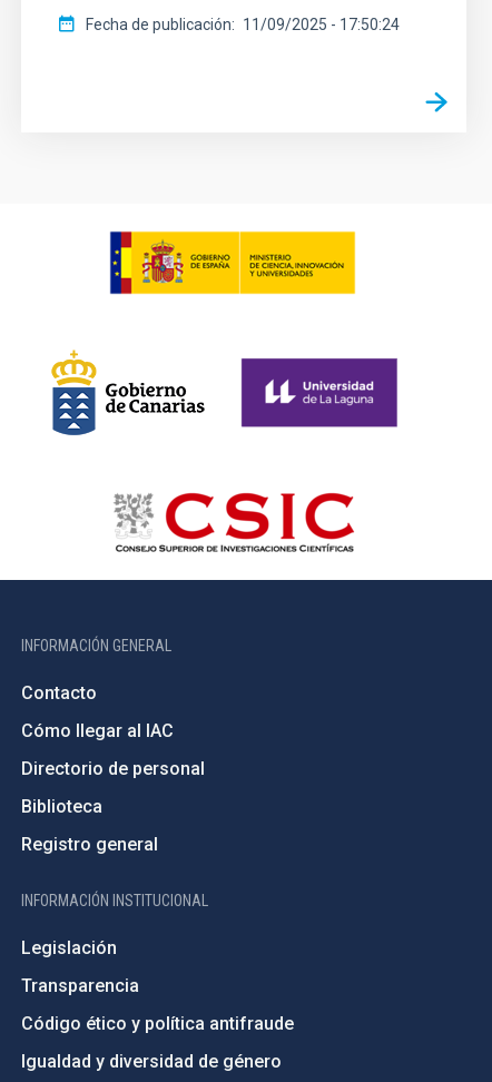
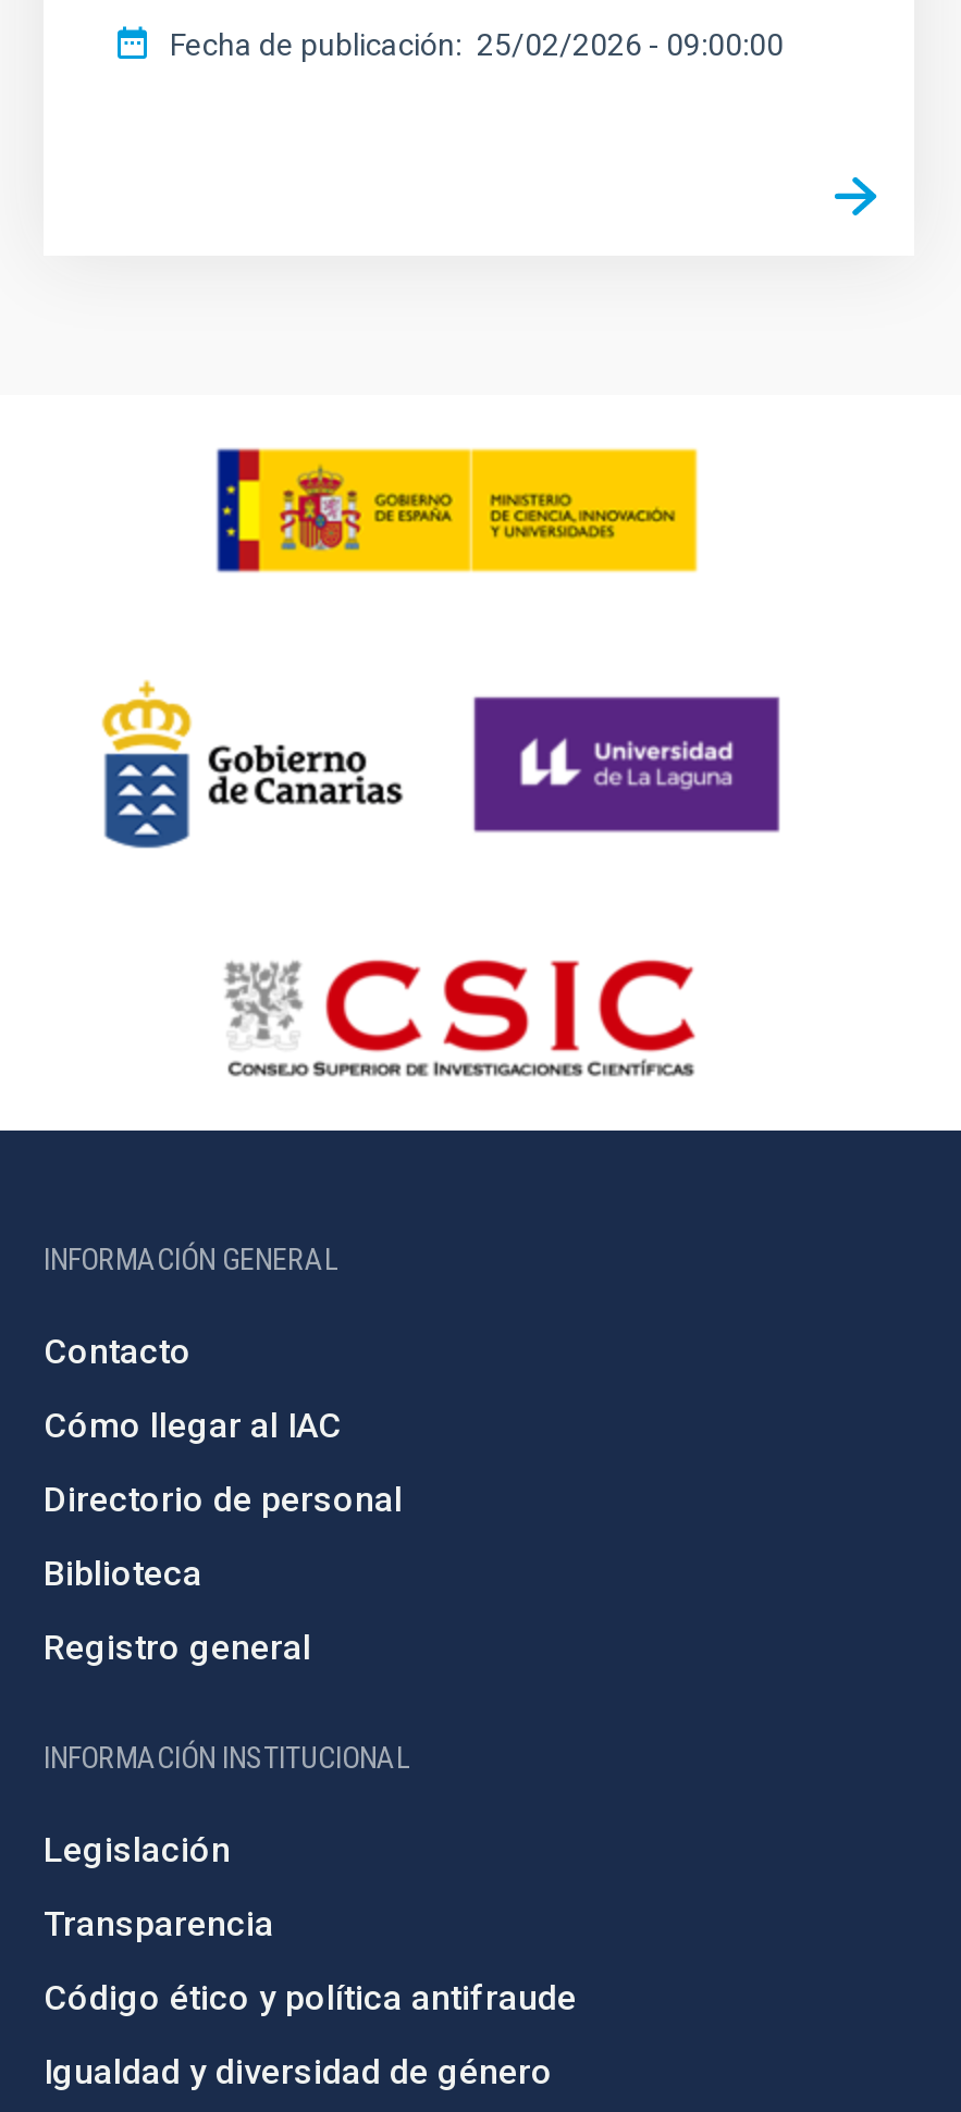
[86,16,400,34] Fecha de publicación 11/09/2025 - 17:50:24 -> [170,27,784,62] Fecha de publicación 25/02/2026 - 09:00:00

